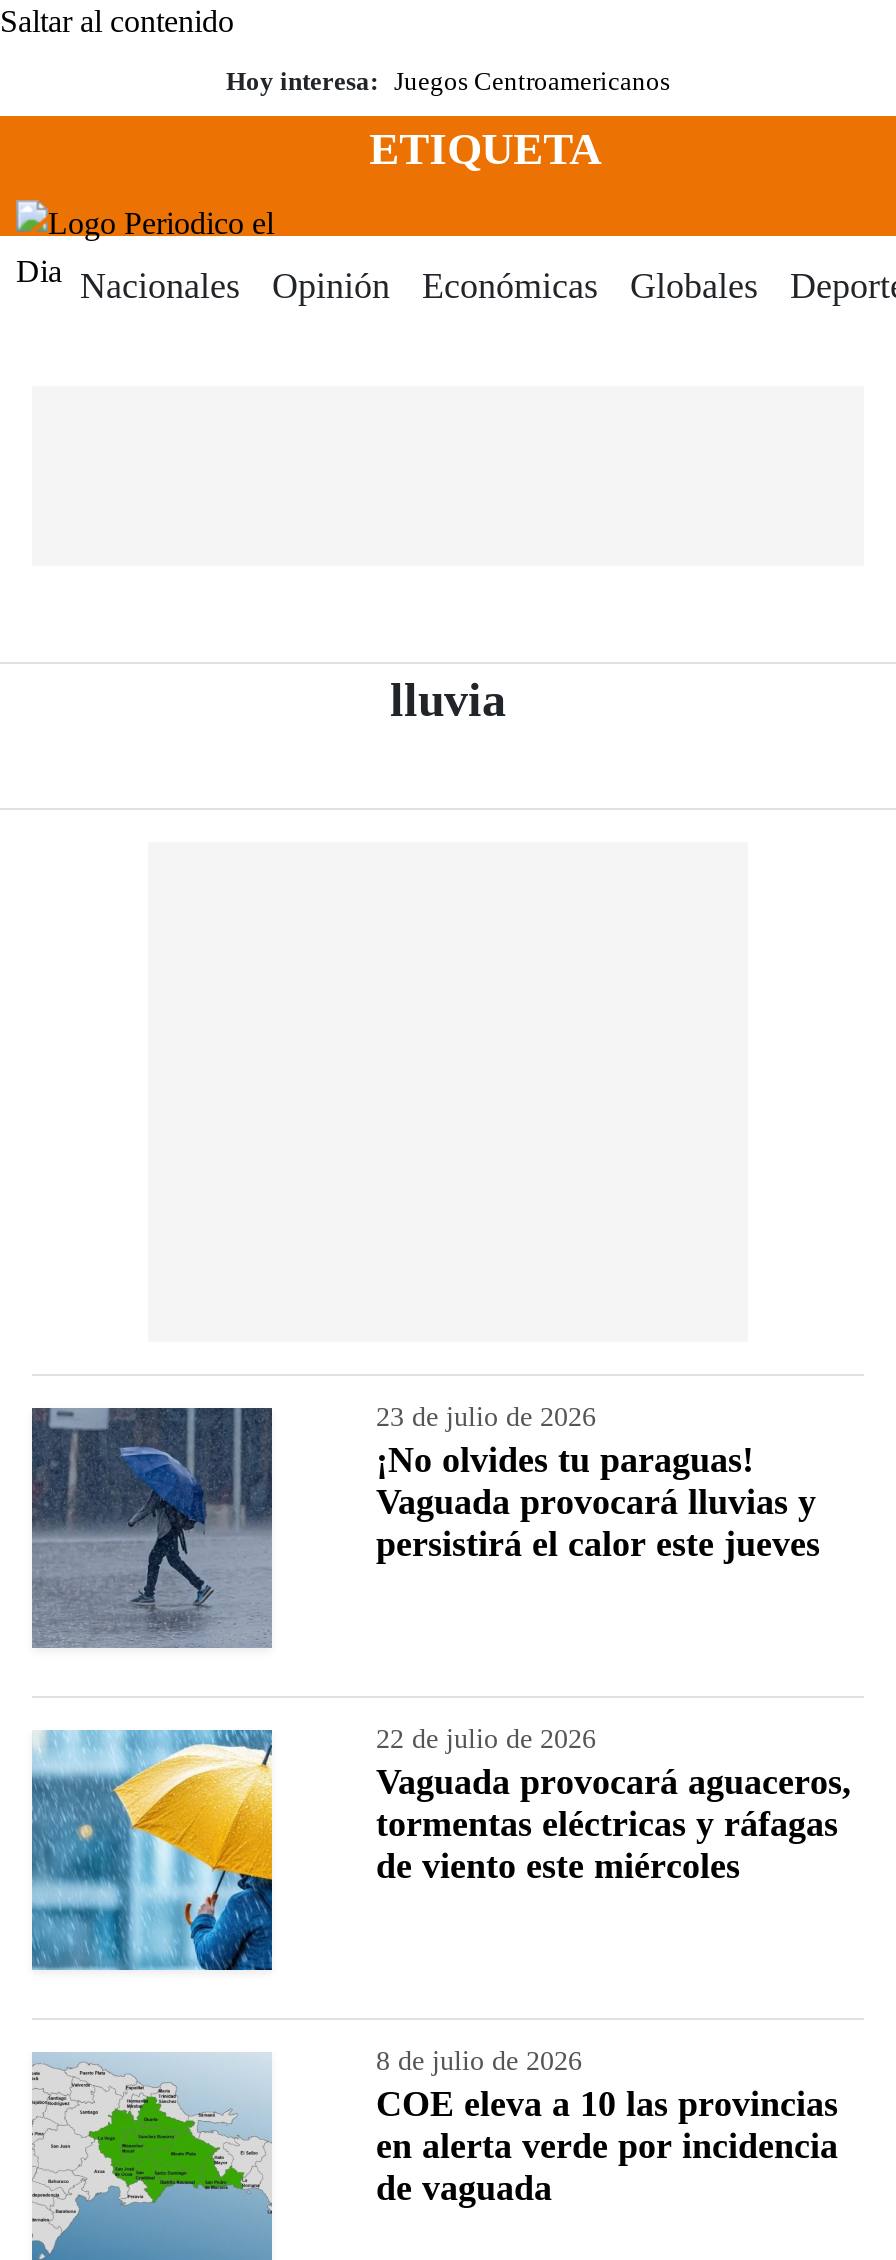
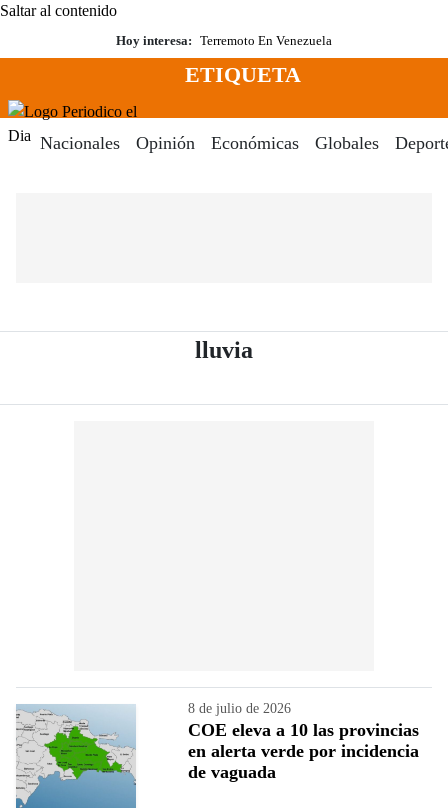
[226,66,670,96] Hoy interesa: Juegos Centroamericanos -> [116,33,332,48] Hoy interesa: Terremoto En Venezuela
[30,1406,274,1650] [image] -> none
[376,1402,820,1564] 23 de julio de 2026 | ¡No olvides tu paraguas! | Vaguada provocará lluvias y | persistirá el calor este jueves -> none
[32,1728,274,1972] [image] -> none
[376,1724,852,1886] 22 de julio de 2026 | Vaguada provocará aguaceros, | tormentas eléctricas y ráfagas | de viento este miércoles -> none

